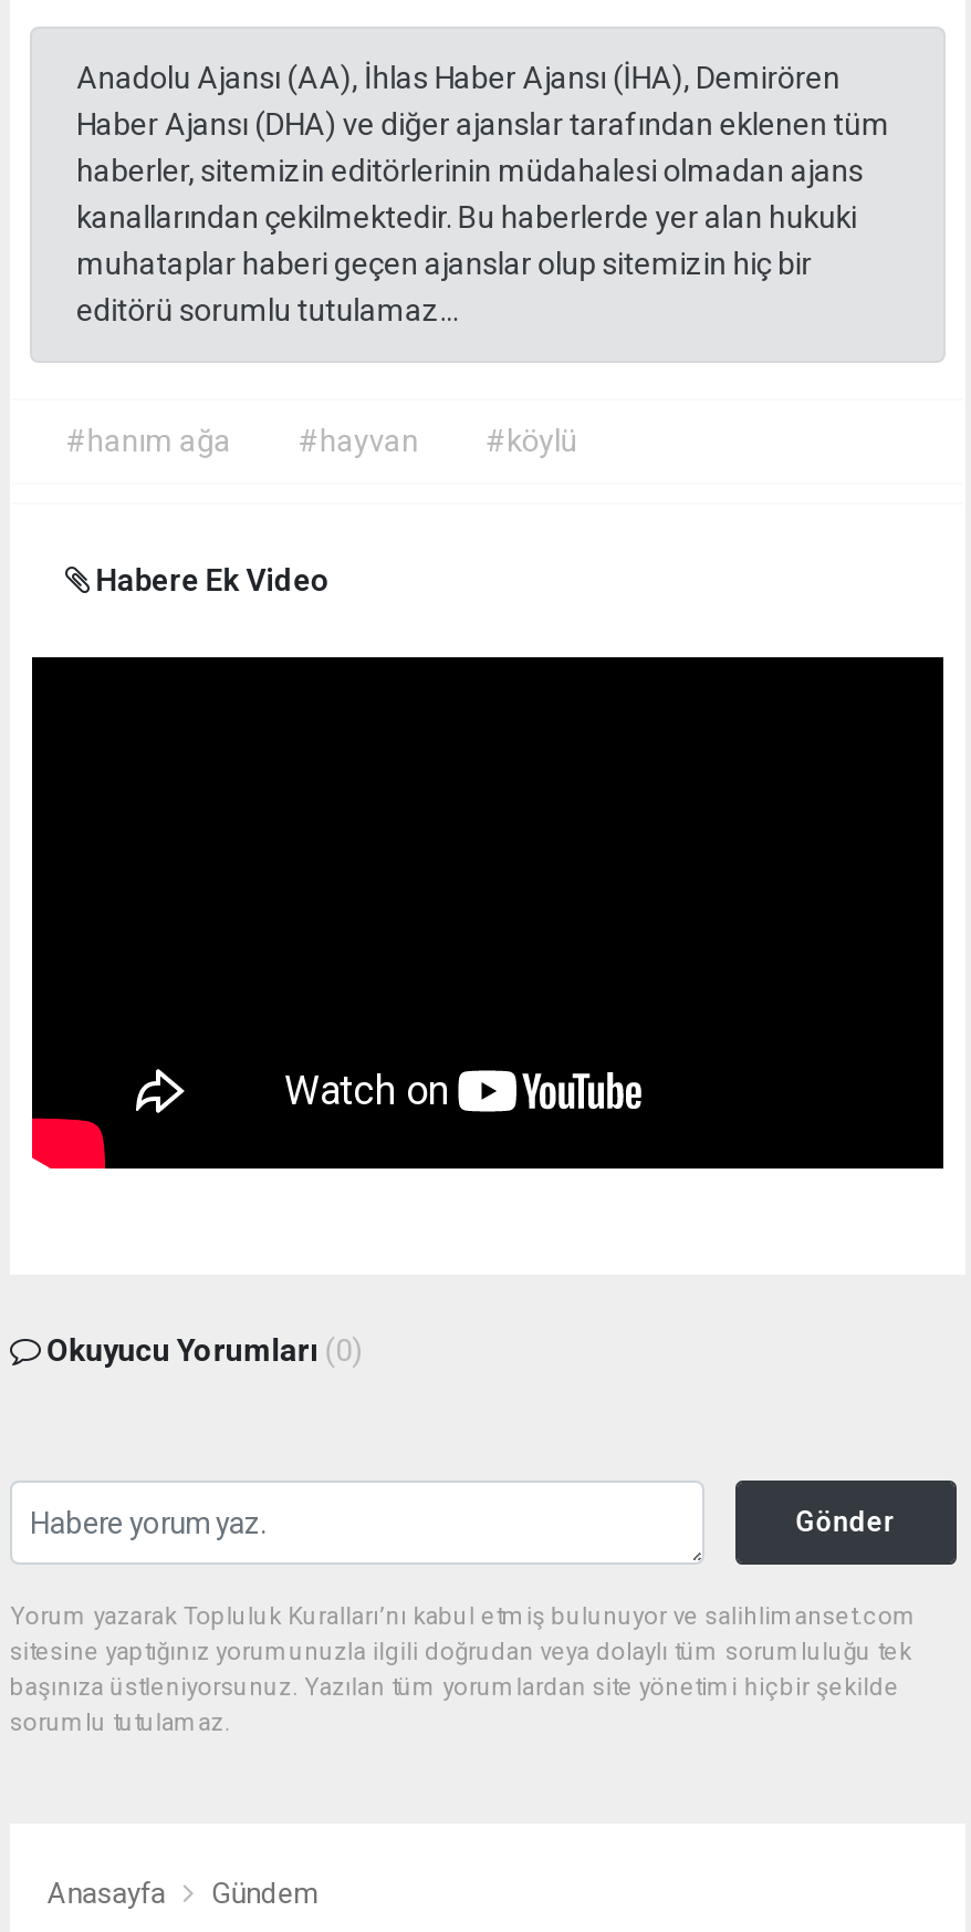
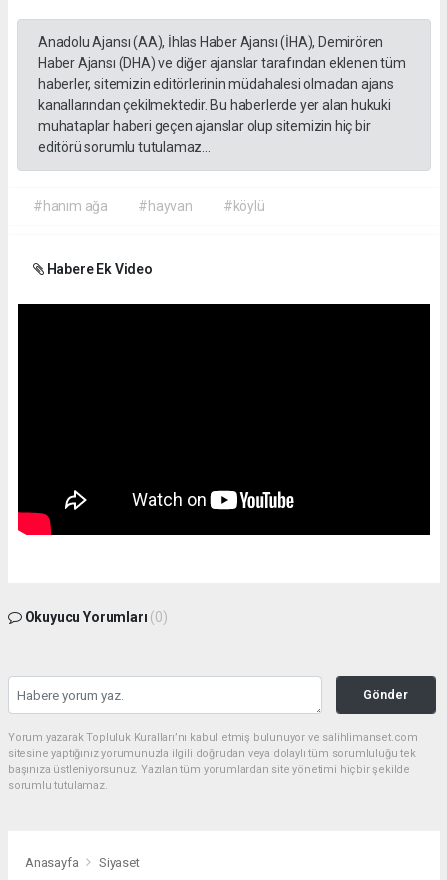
[211,1877,317,1910] Gündem -> [99,855,140,870] Siyaset

